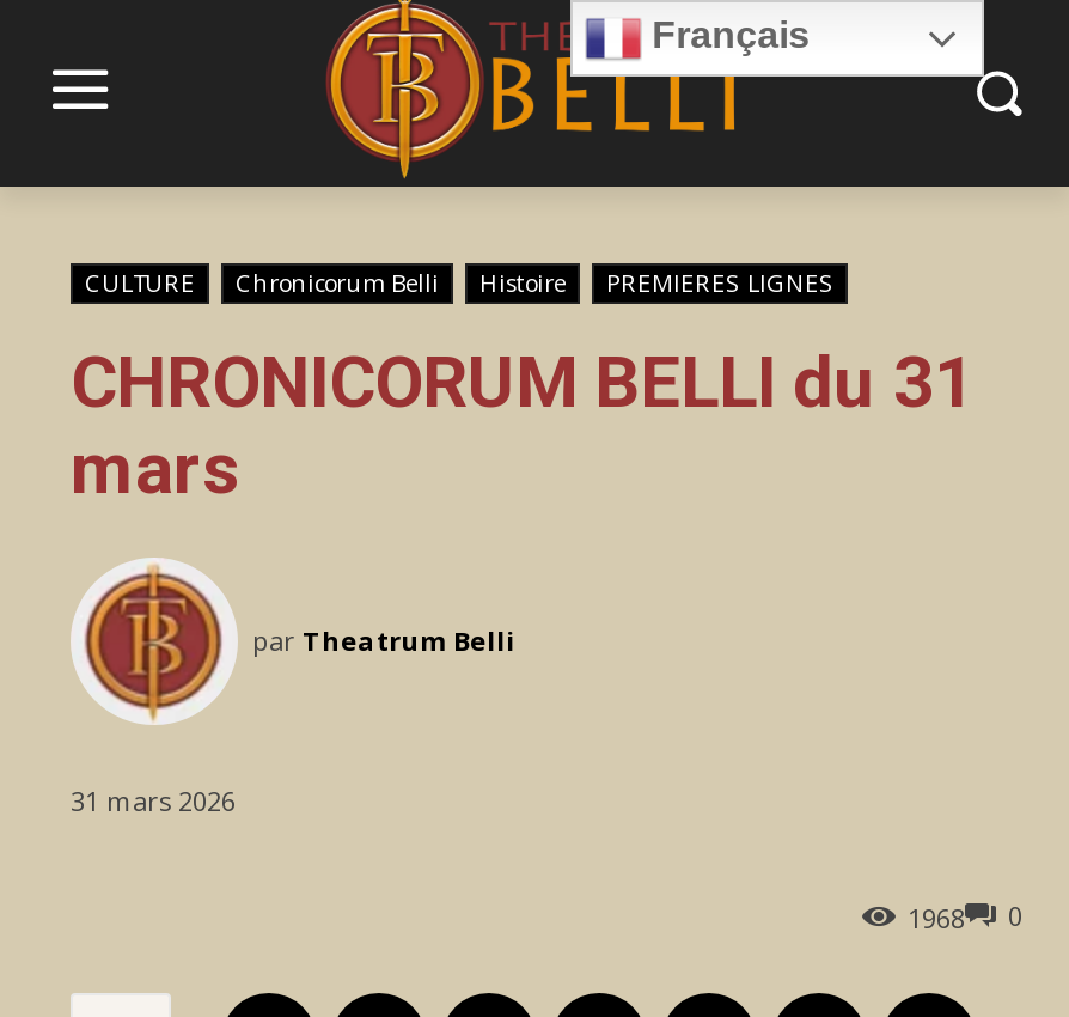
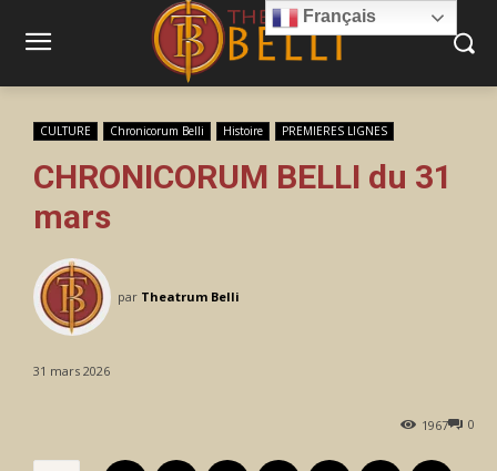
[908,897,1022,935] 1968 0 -> [422,415,475,433] 1967 0

